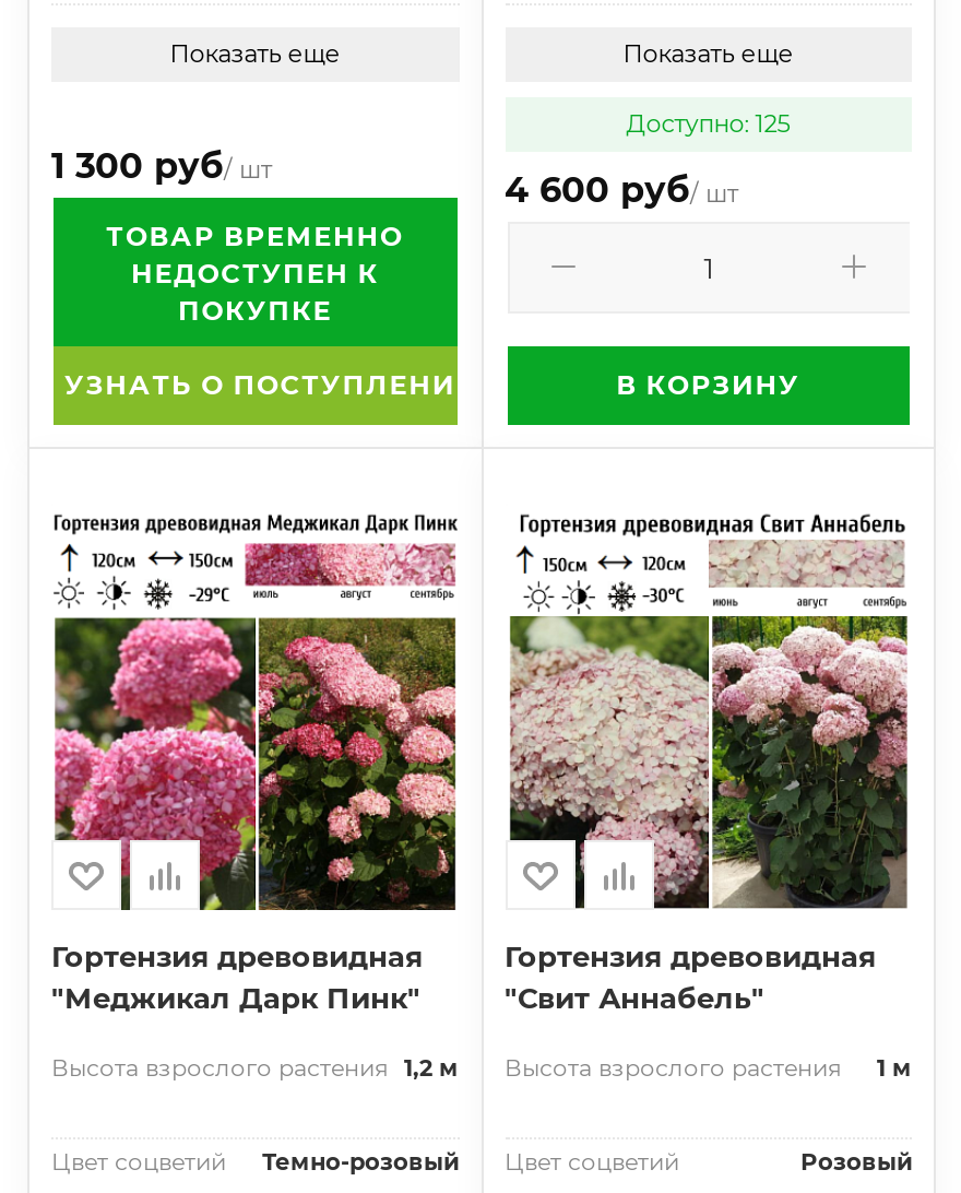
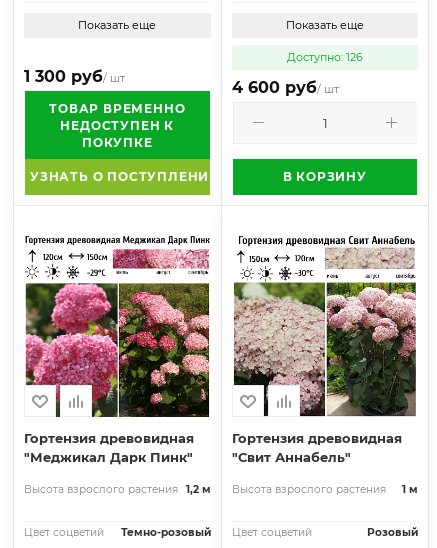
[626,107,790,138] Доступно: 125 -> [287,49,363,63] Доступно: 126

